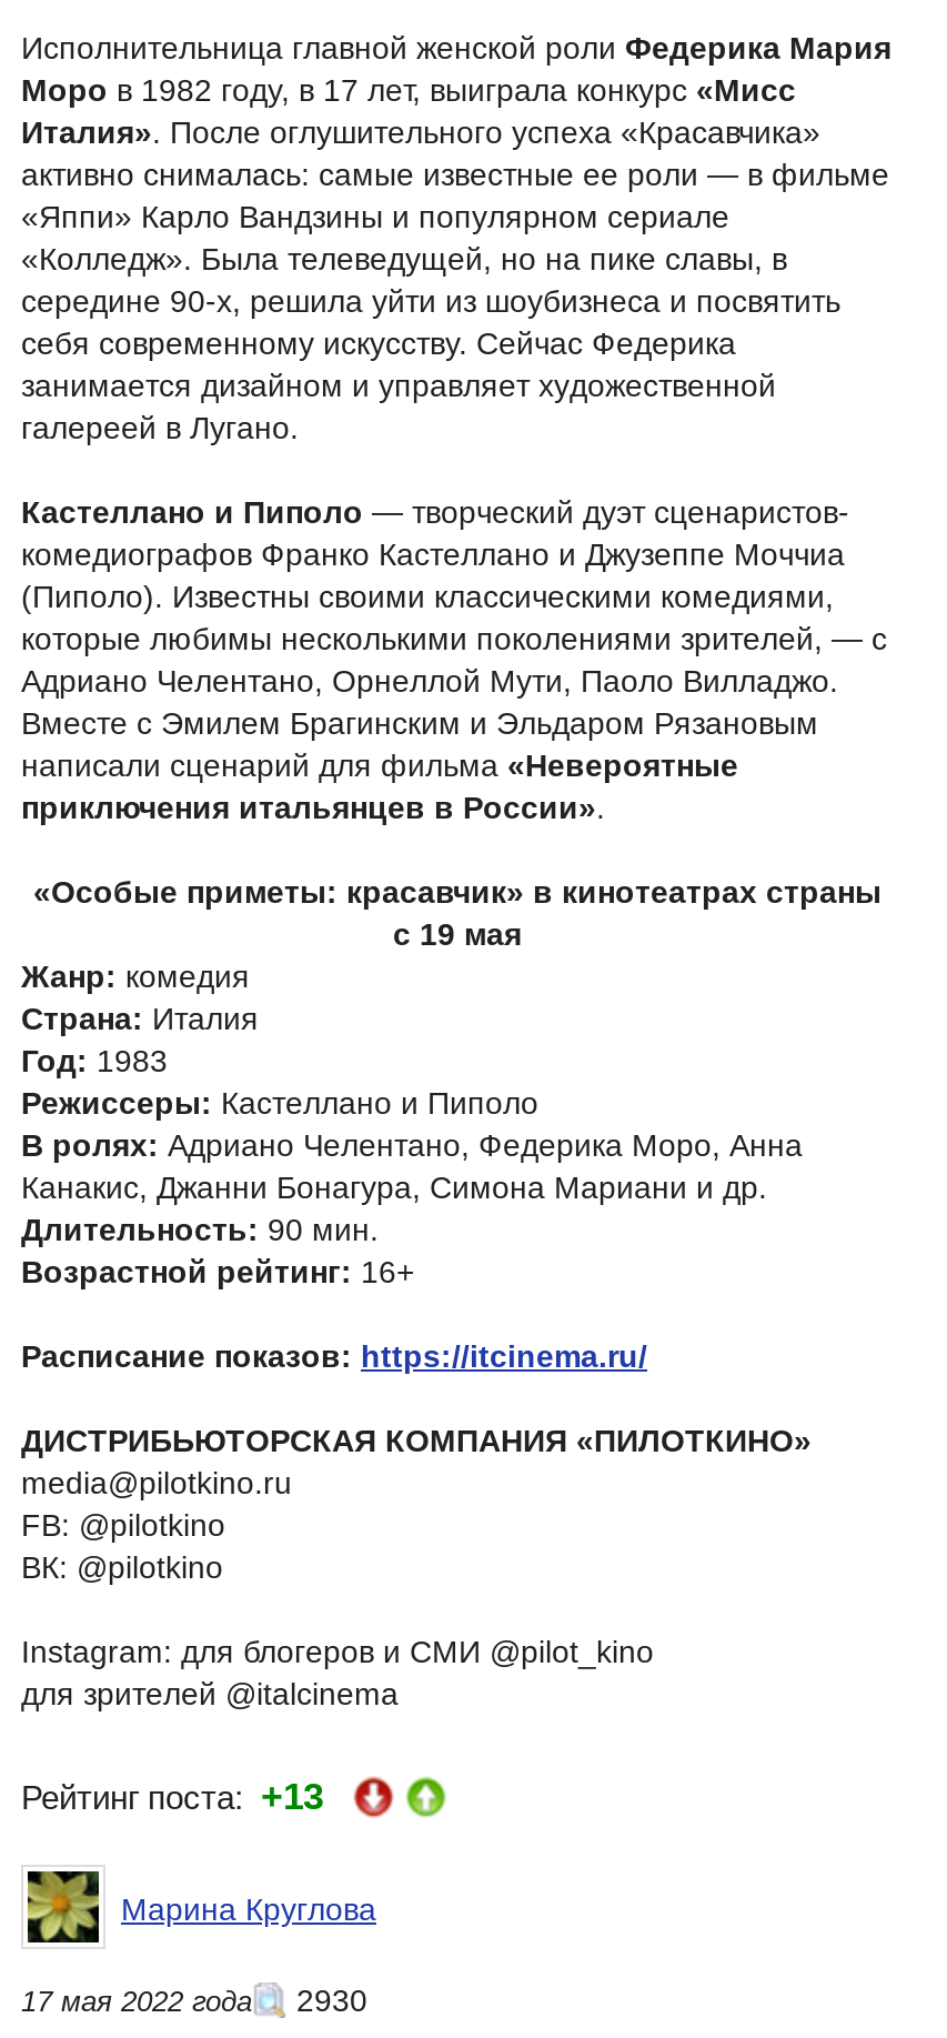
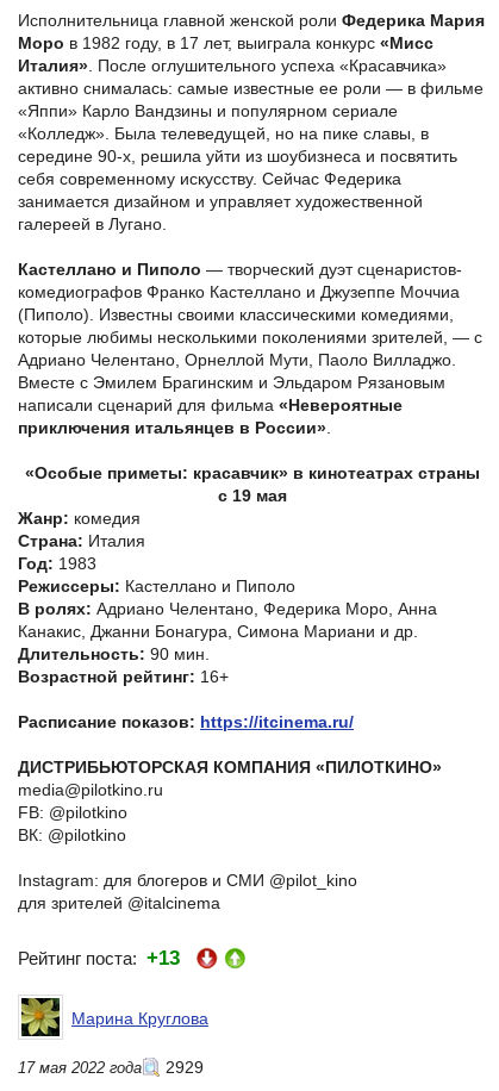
[21,1982,367,2018] 17 мая 2022 года 2930 -> [18,1058,204,1077] 17 мая 2022 года 2929

